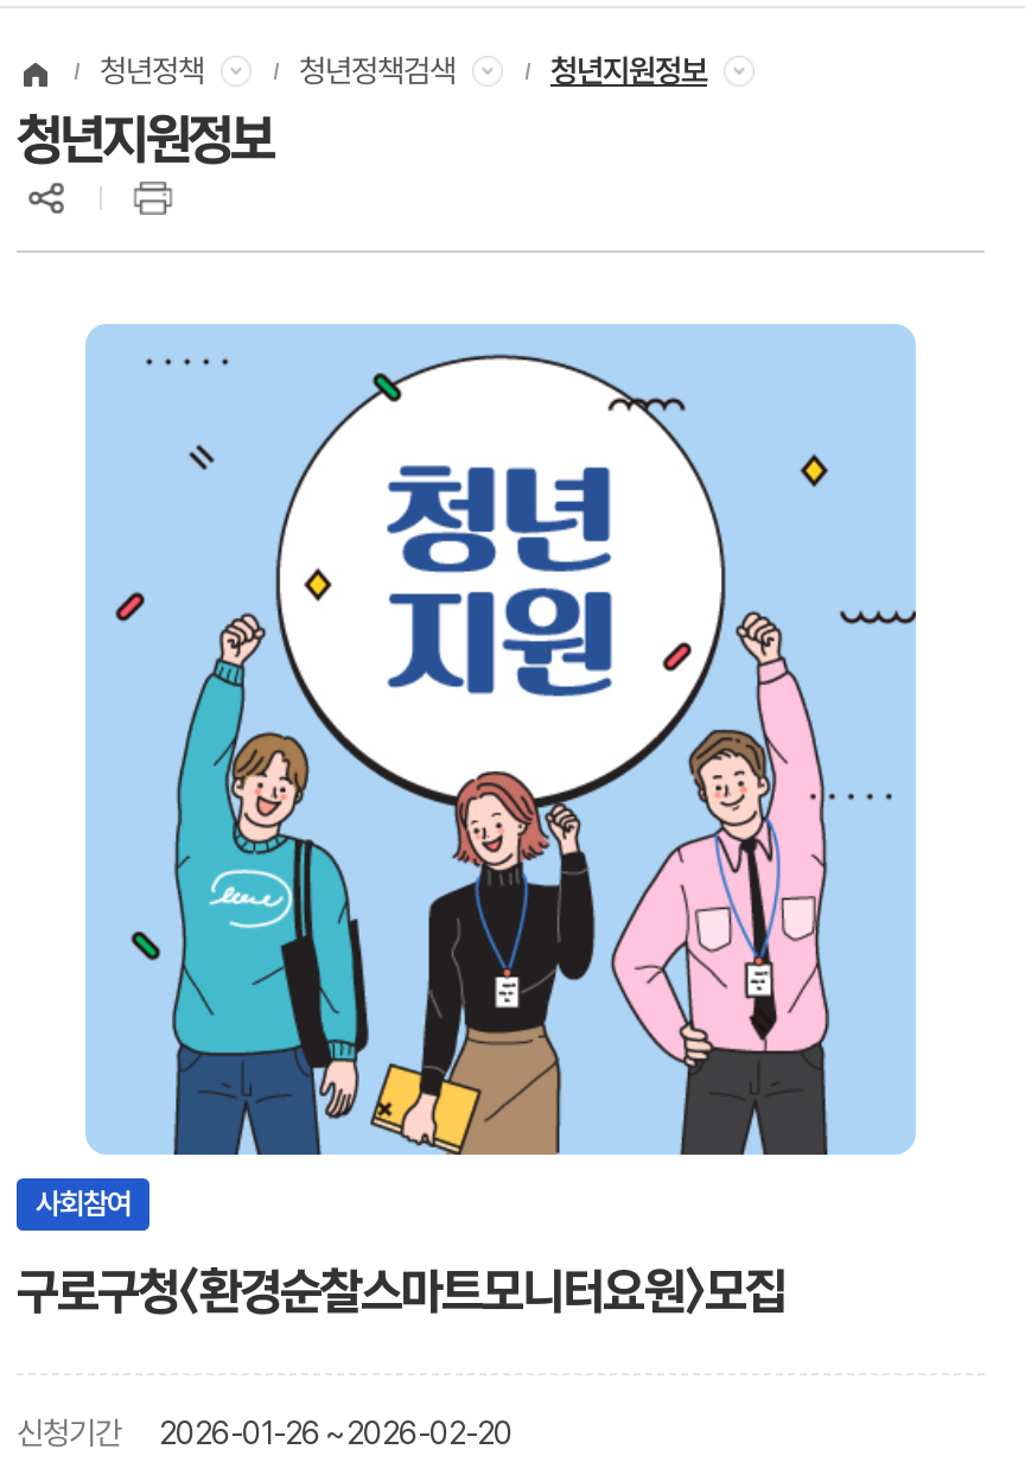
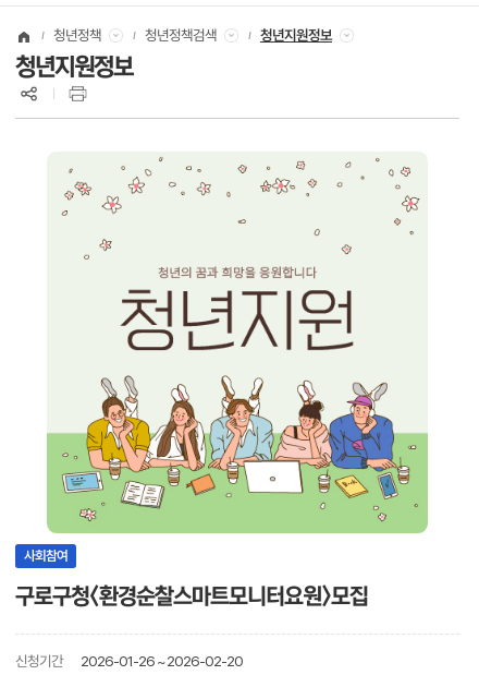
[85,324,918,1157] [image] -> [46,153,429,534] [image]

